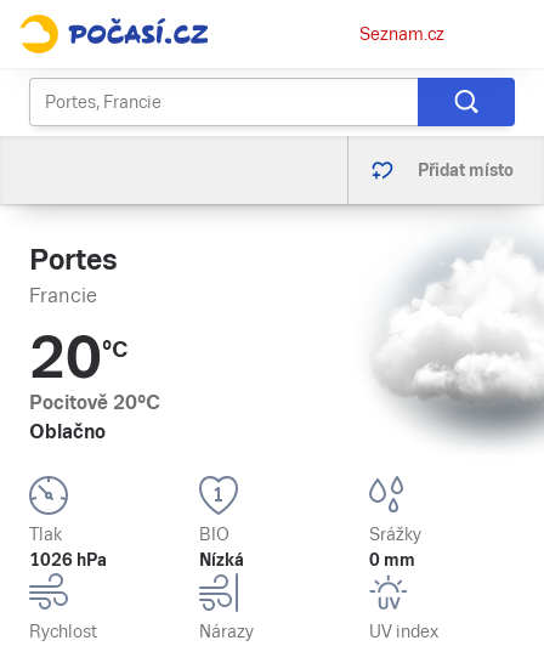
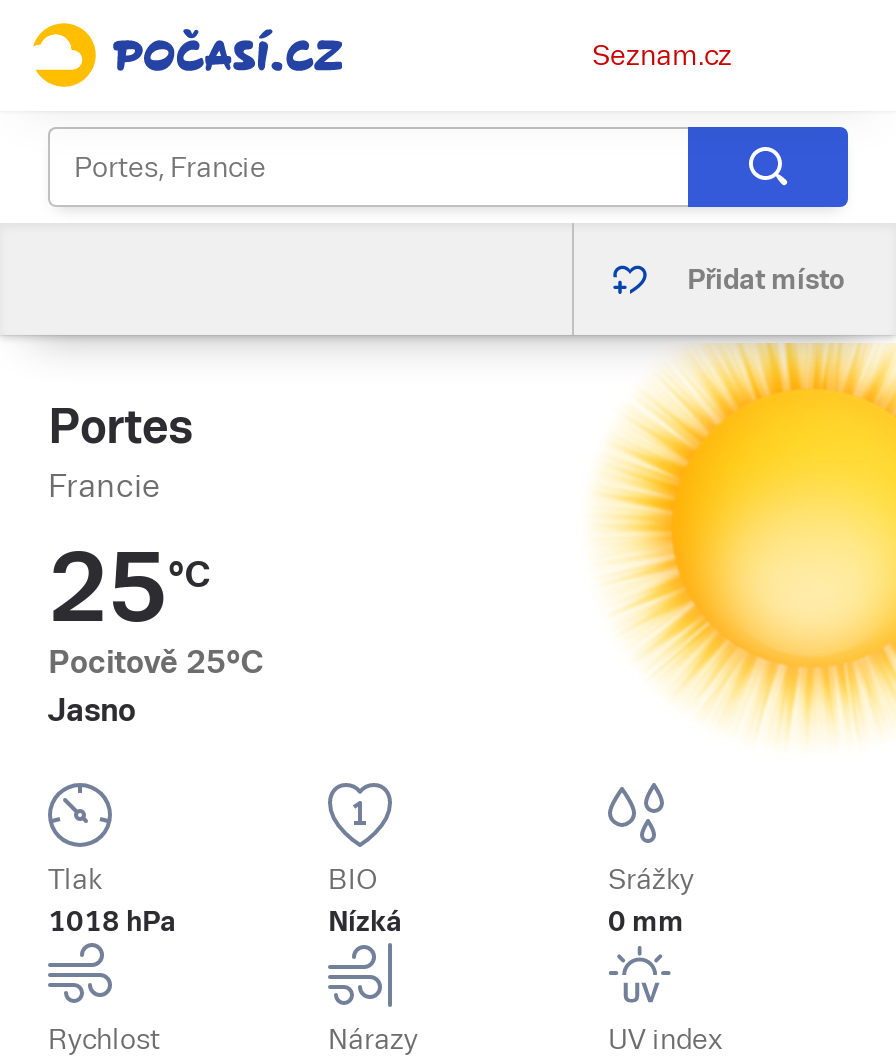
[362,209,540,444] [image] -> [594,341,890,731] [image]
[29,324,160,443] 20°C | Pocitově 20°C | Oblačno -> [48,533,264,729] 25°C | Pocitově 25°C | Jasno
[29,550,107,569] 1026 hPa -> [48,905,176,937] 1018 hPa

